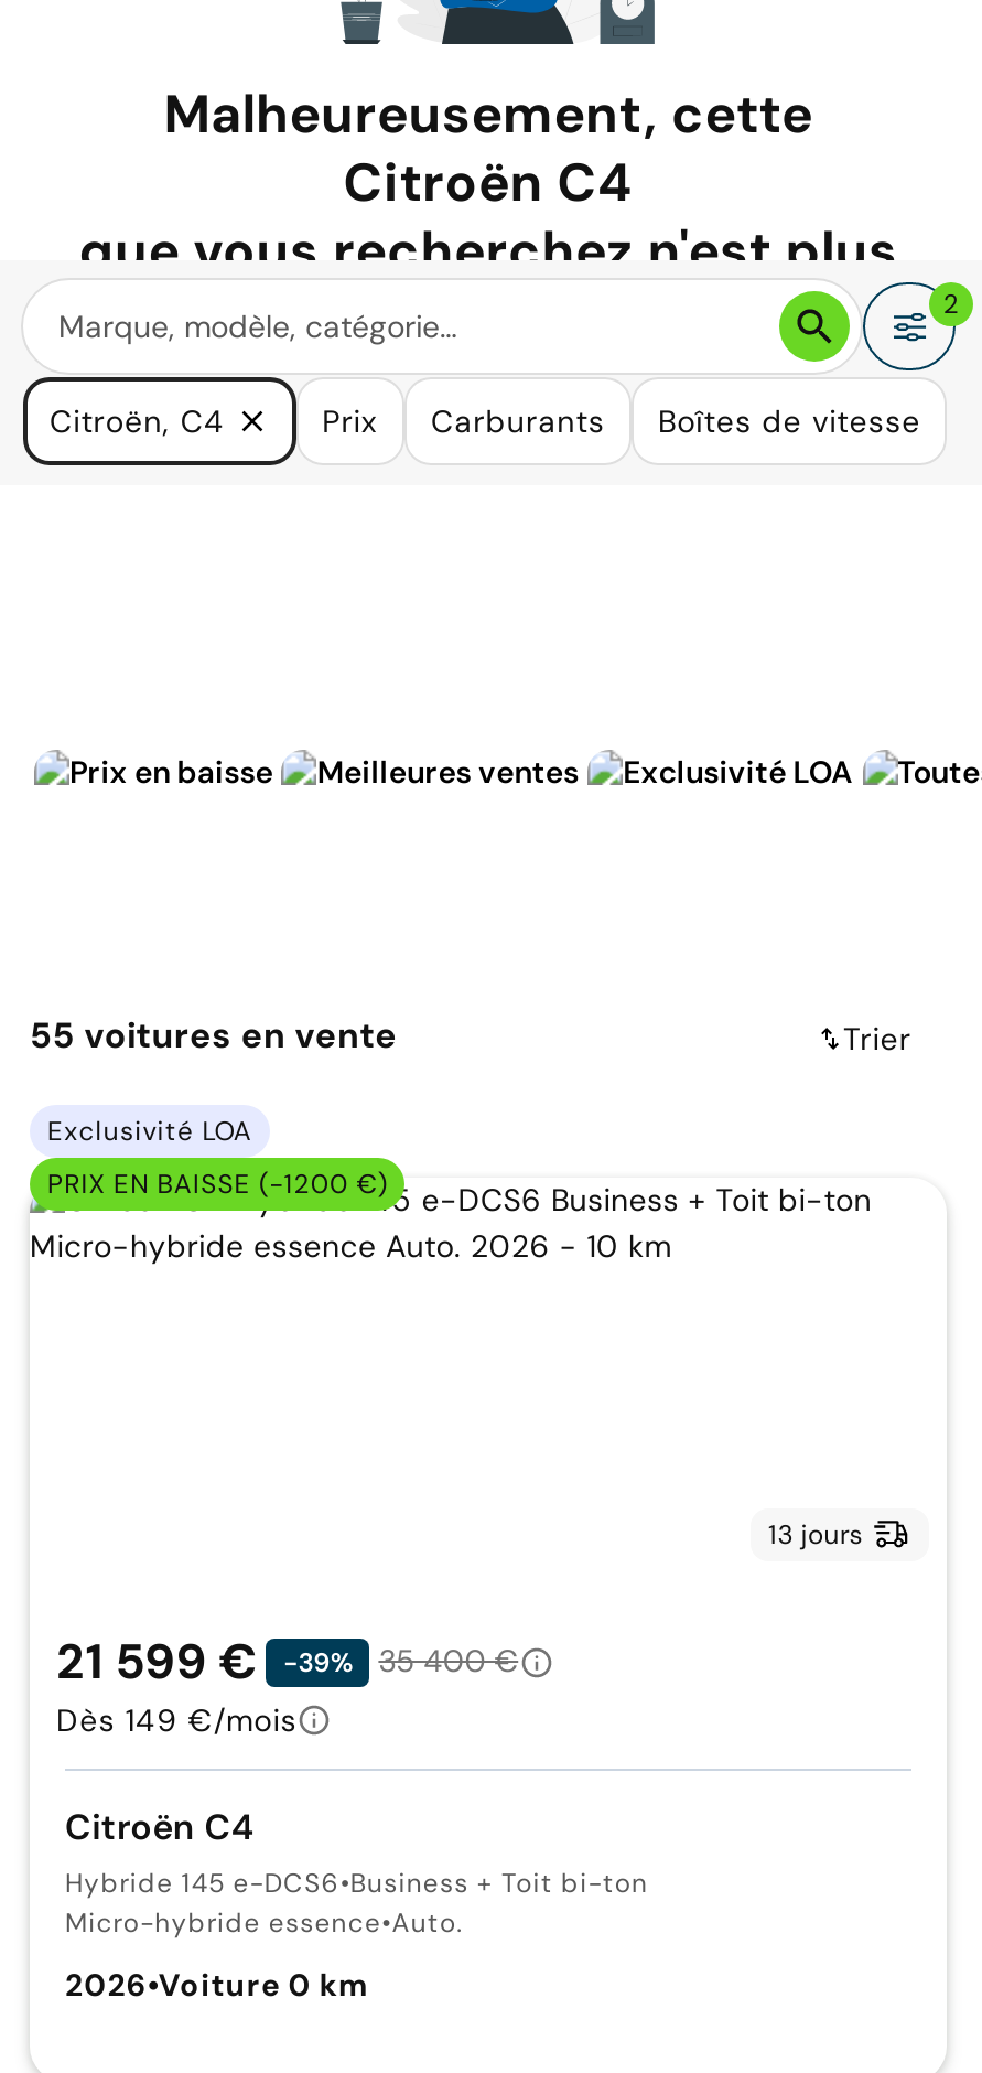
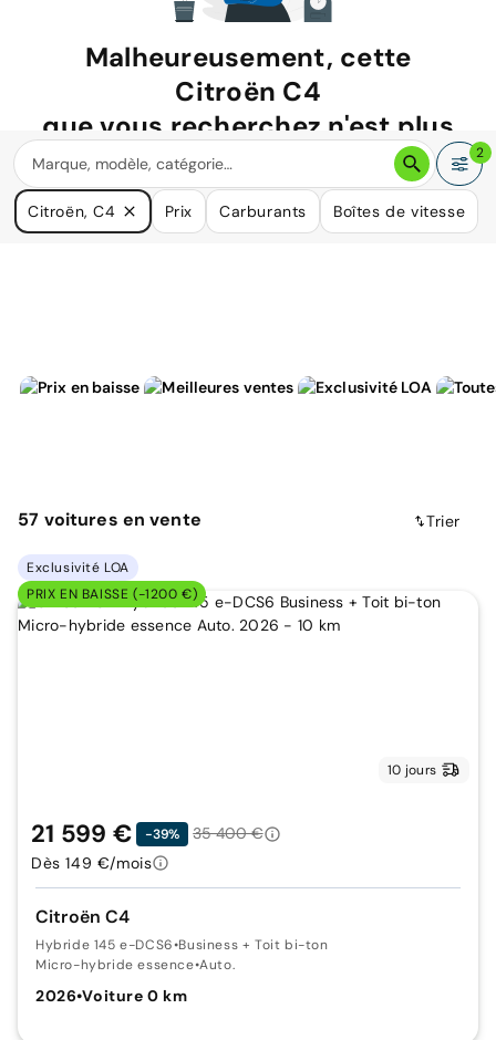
[30,1013,397,1059] 55 voitures en vente -> [18,508,201,531] 57 voitures en vente
[768,1517,863,1552] 13 jours -> [387,761,436,779] 10 jours

